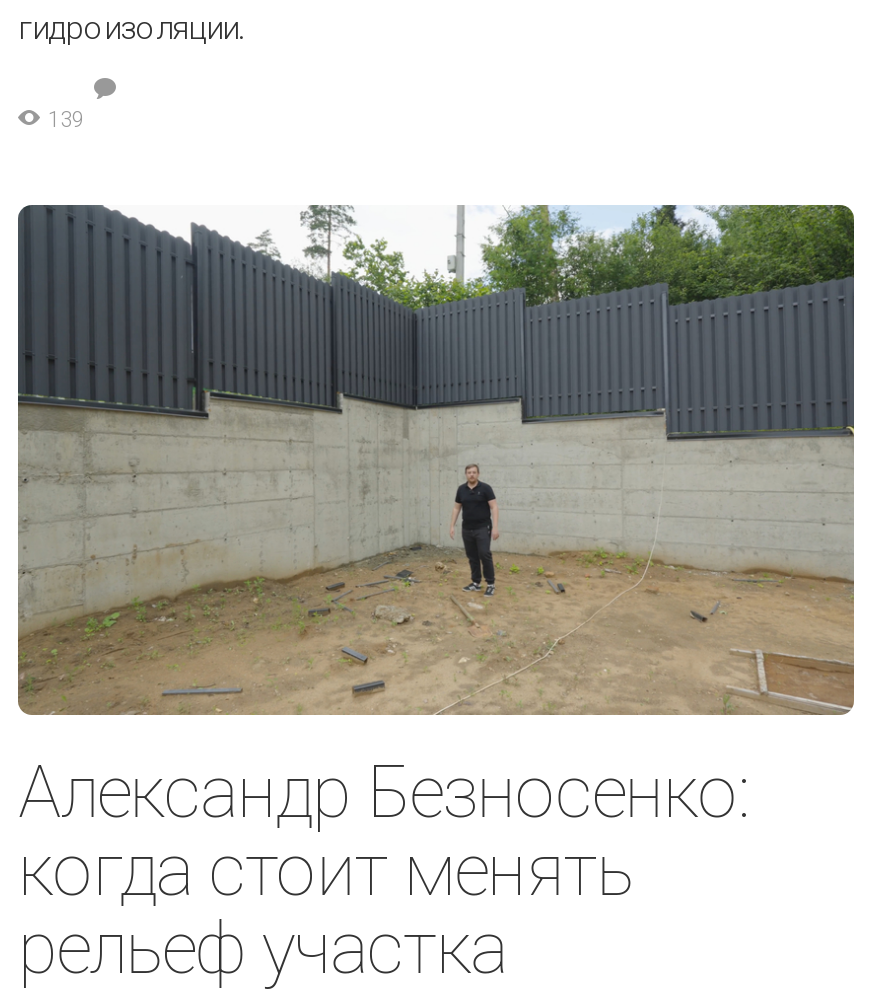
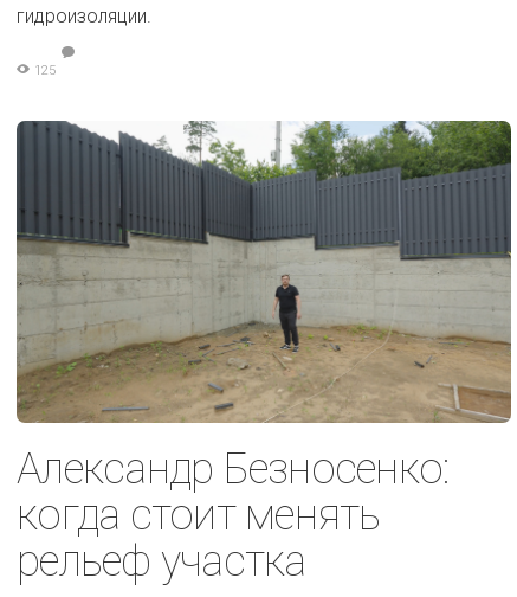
[48,107,84,133] 139 -> [34,63,56,79] 125

